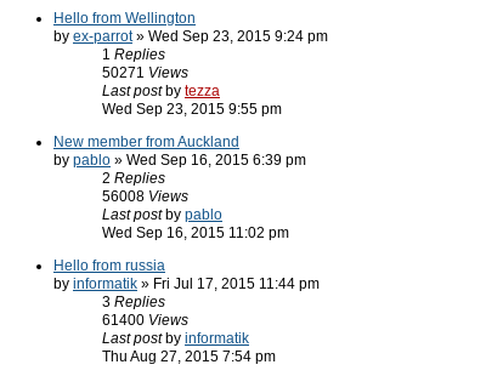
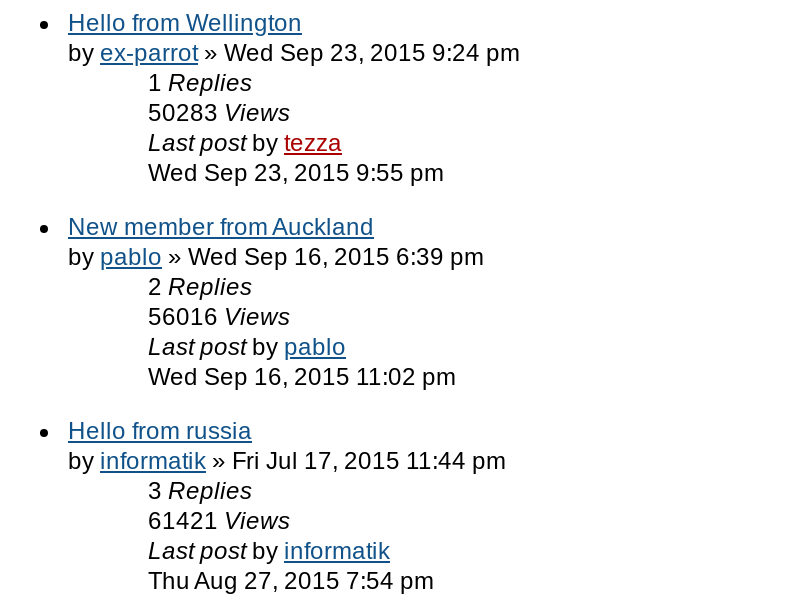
[102,64,188,81] 50271 Views -> [148,99,290,127] 50283 Views
[102,188,188,205] 56008 Views -> [148,303,290,331] 56016 Views
[102,312,188,329] 61400 Views -> [148,507,290,535] 61421 Views

